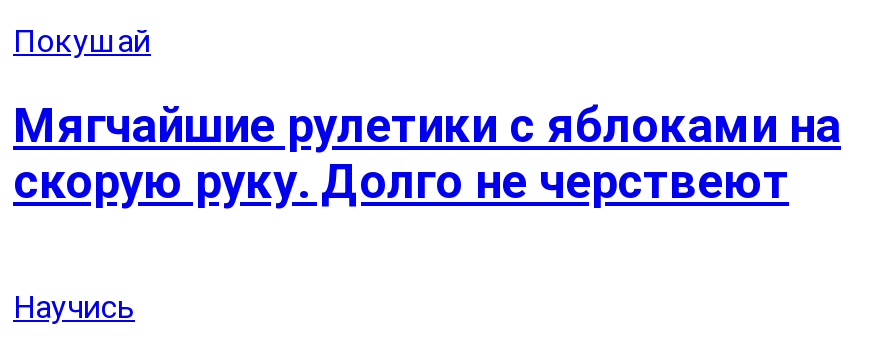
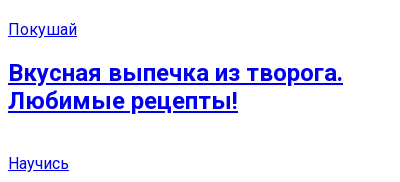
[13,98,841,210] Мягчайшие рулетики с яблоками на | скорую руку. Долго не черствеют -> [8,59,343,115] Вкусная выпечка из творога. | Любимые рецепты!

